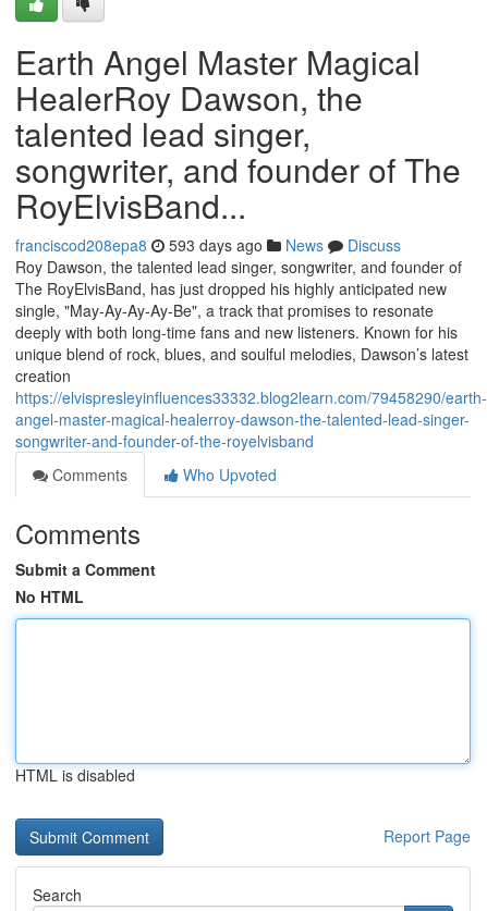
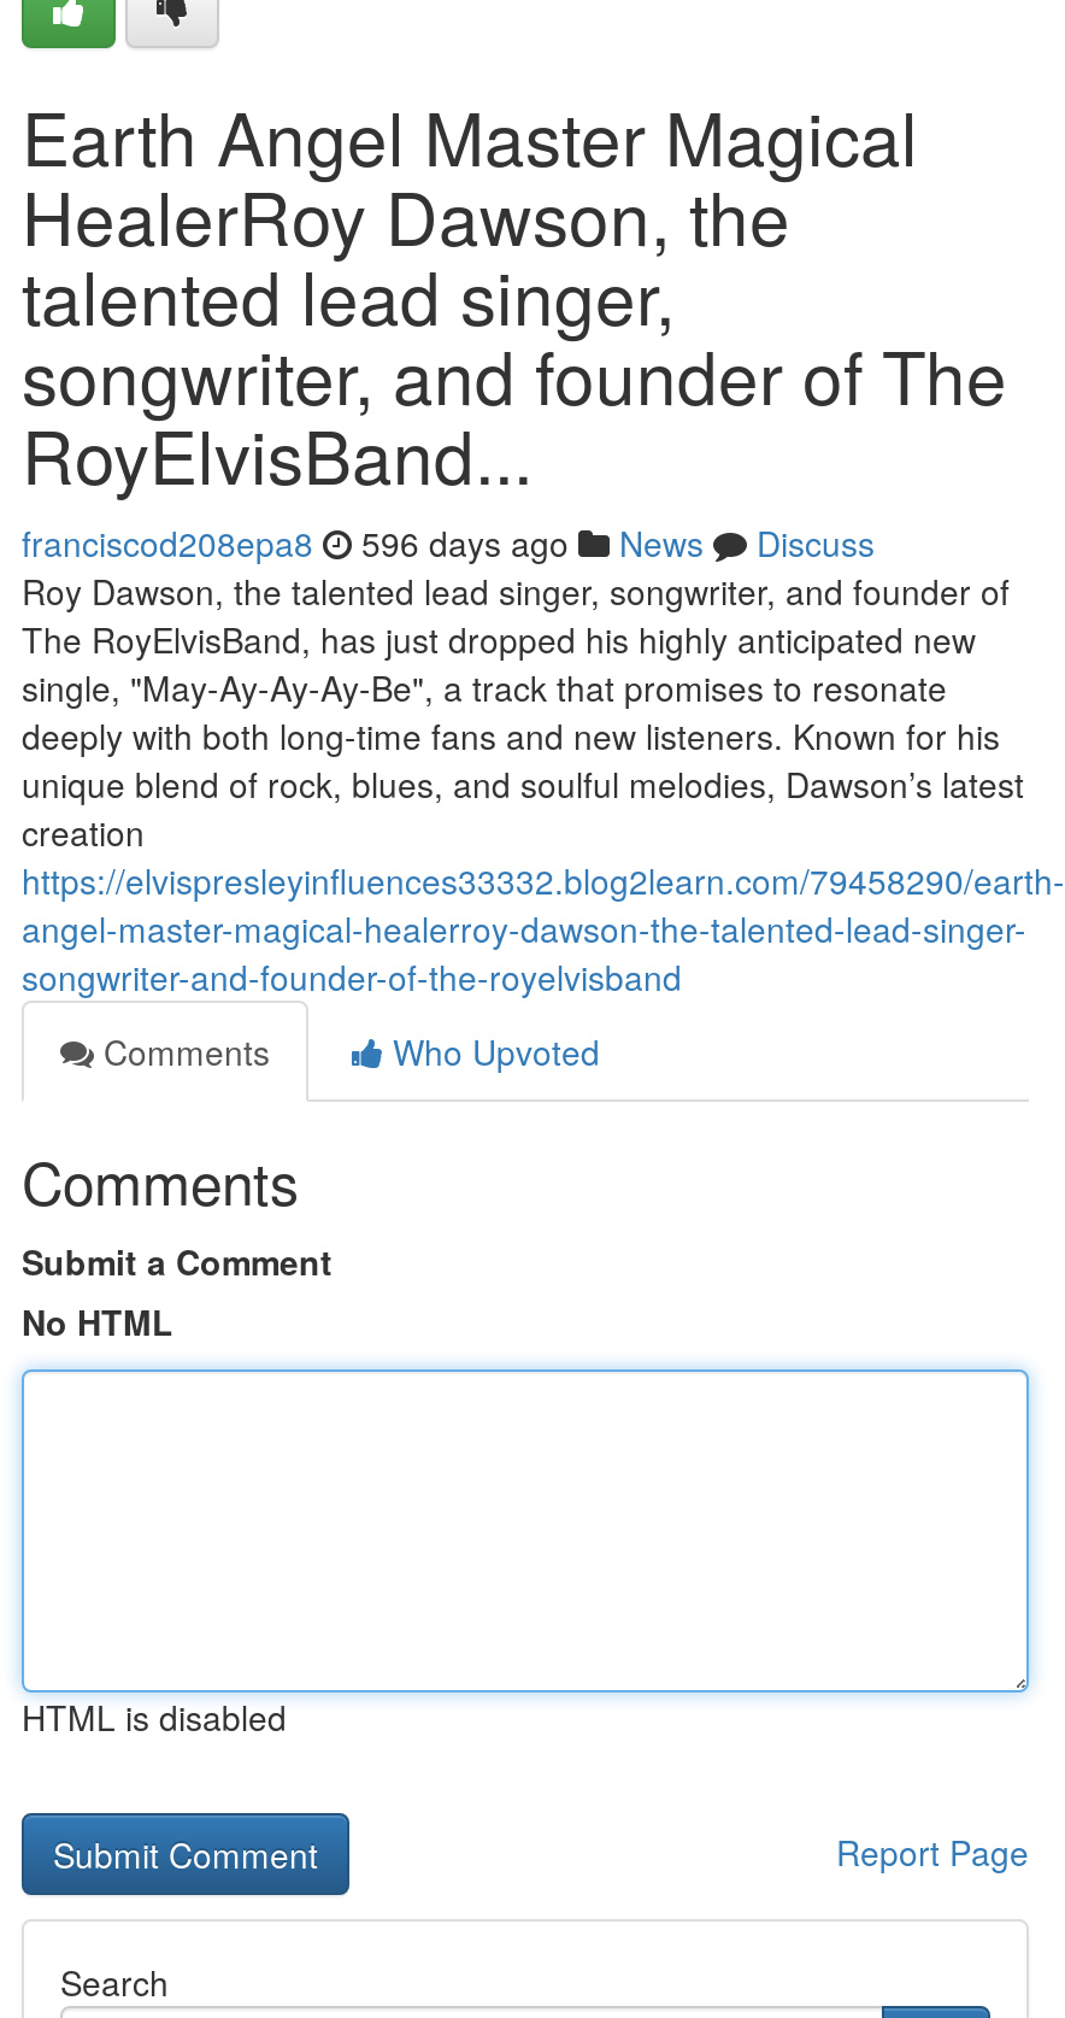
[15,234,401,256] franciscod208epa8 593 days ago News Discuss -> [22,518,875,567] franciscod208epa8 596 days ago News Discuss

